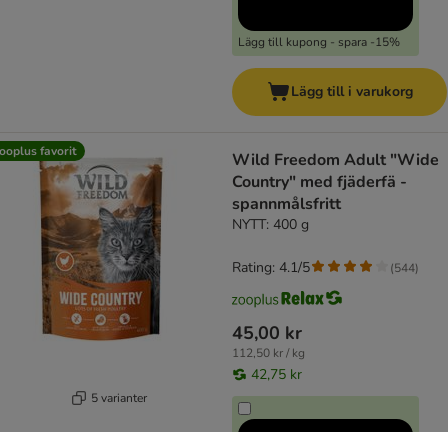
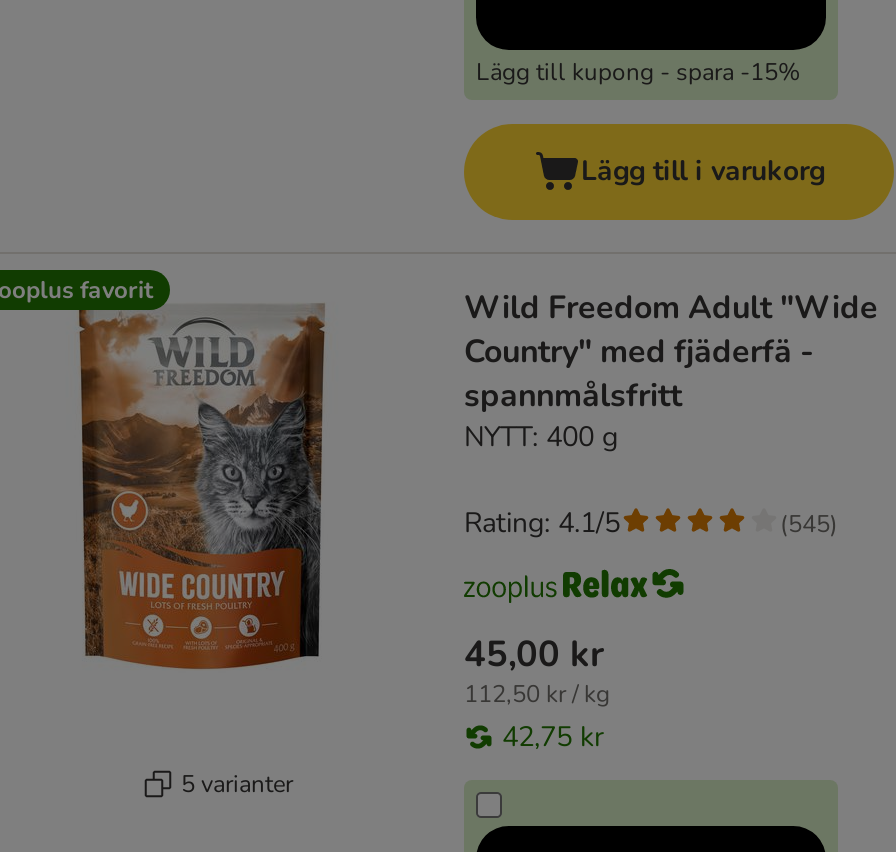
[390,260,419,276] (544) -> [780,507,838,539] (545)

